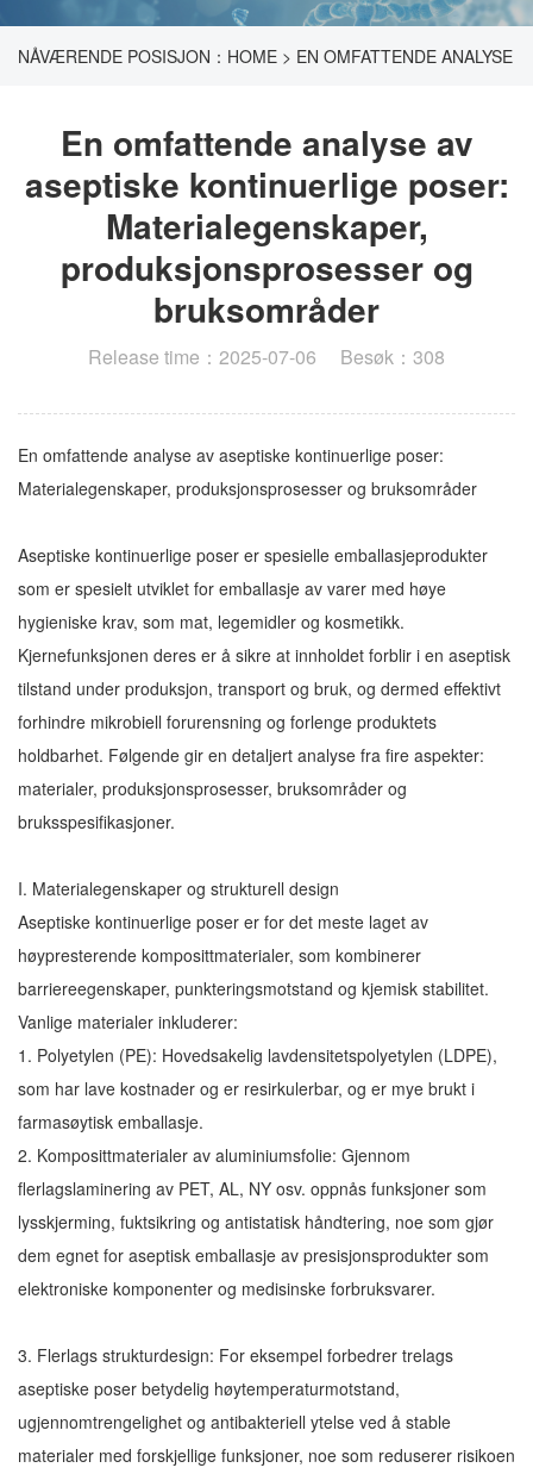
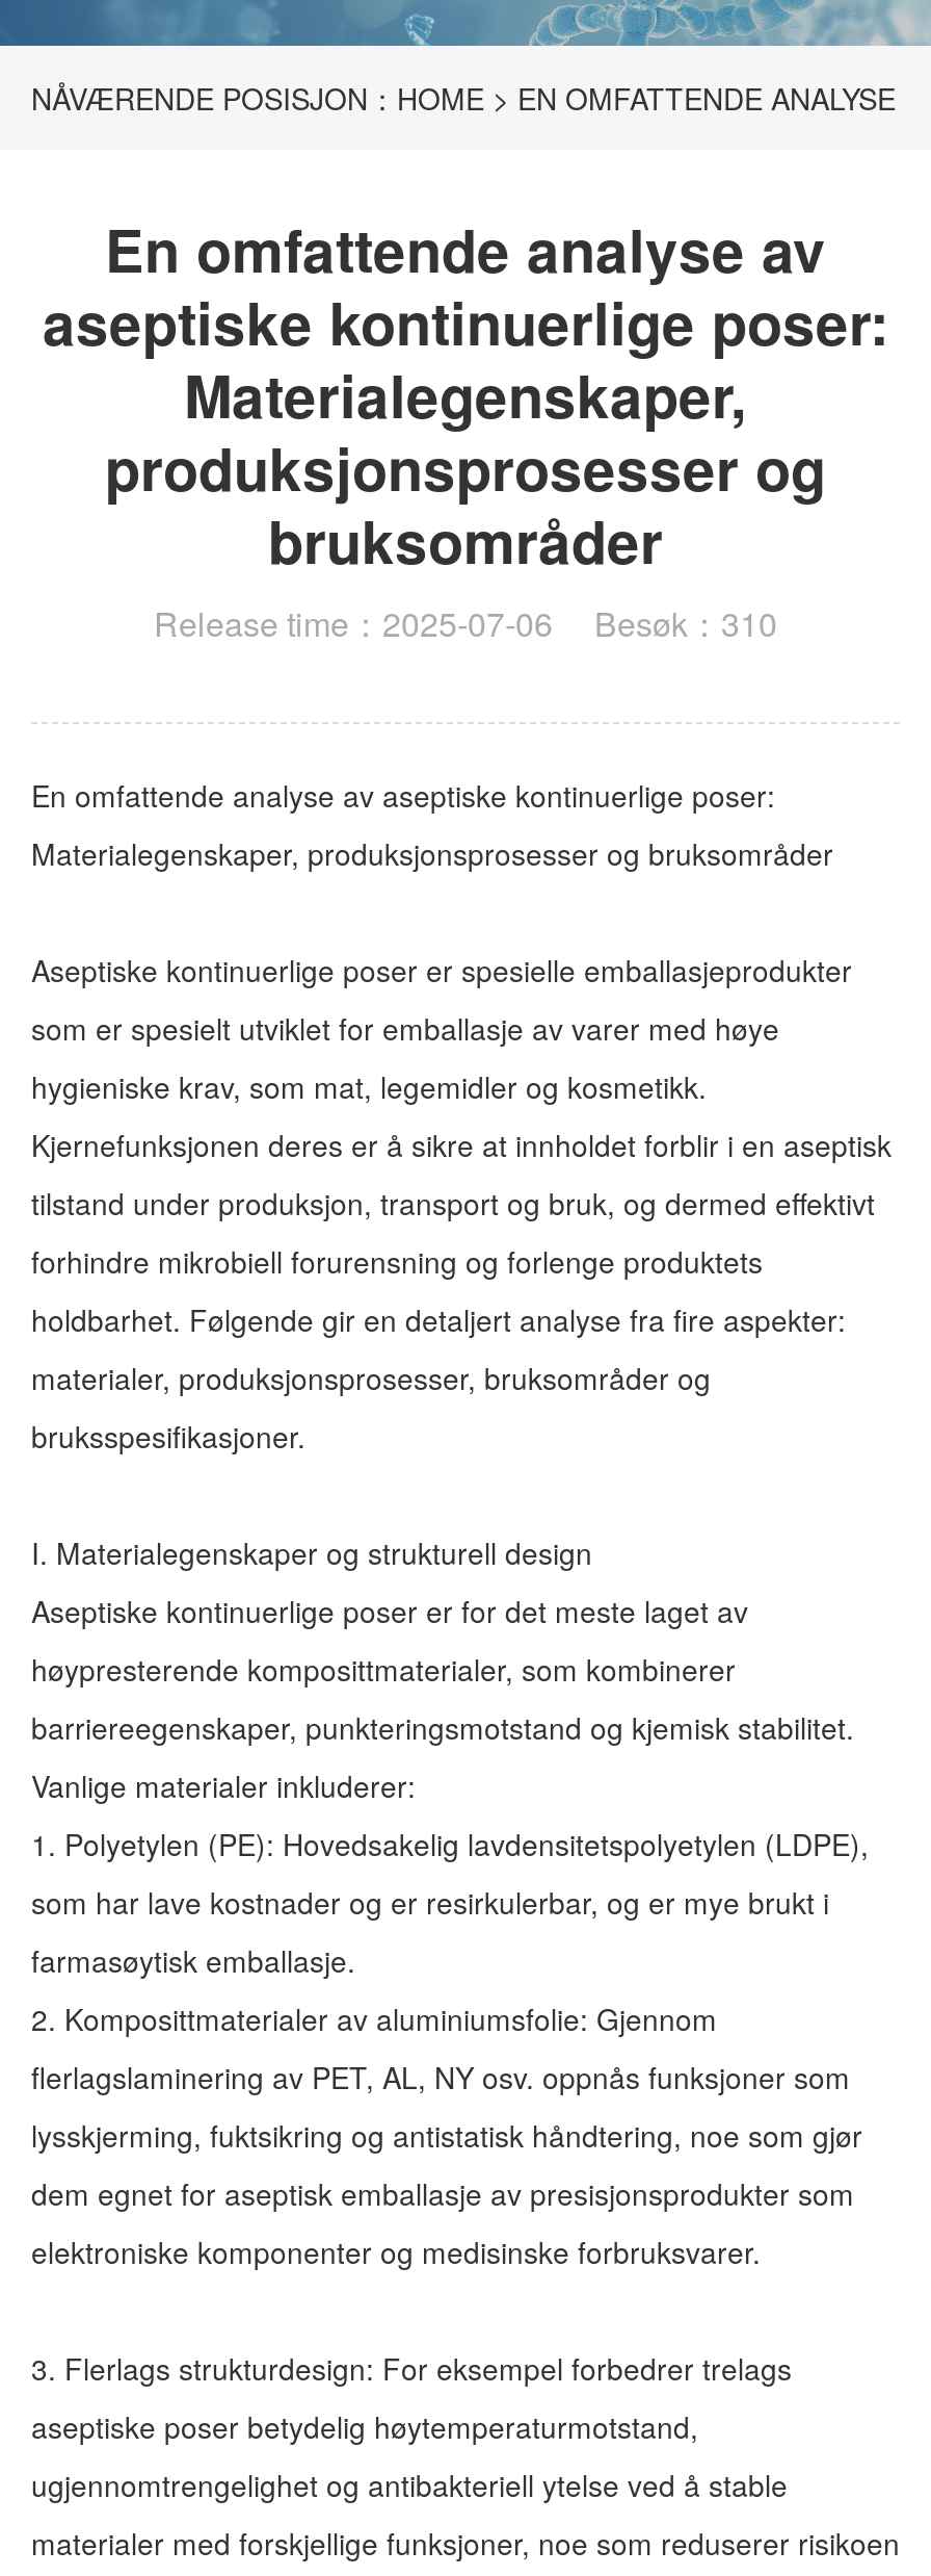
[88,343,445,371] Release time：2025-07-06 Besøk：308 -> [154,600,777,648] Release time：2025-07-06 Besøk：310

